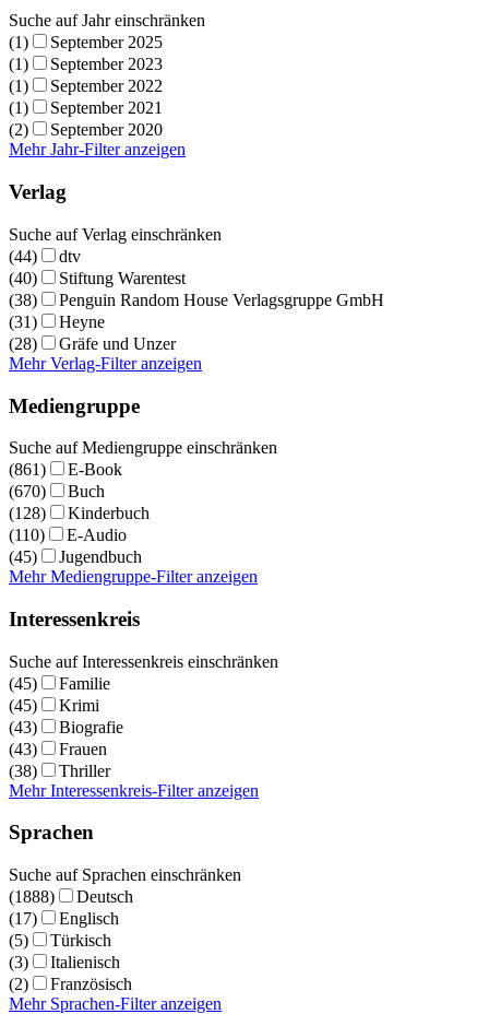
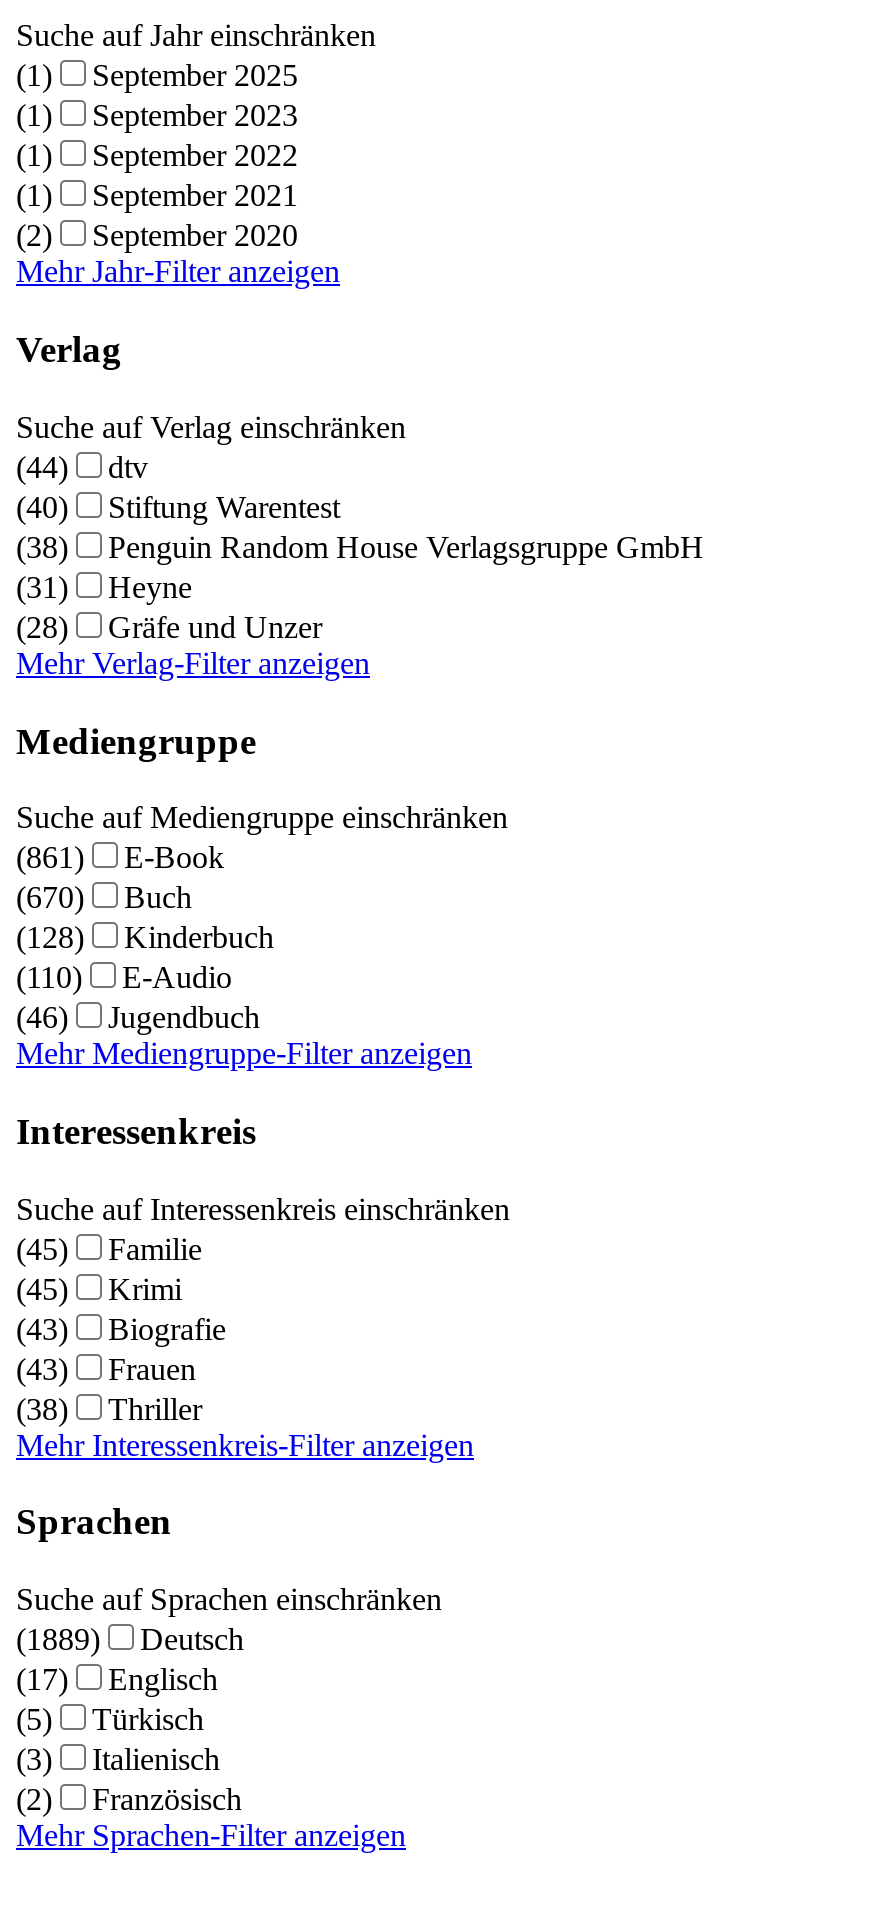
[9,548,142,566] (45) Jugendbuch -> [16,1001,260,1035] (46) Jugendbuch
[9,887,133,906] (1888) Deutsch -> [16,1622,244,1656] (1889) Deutsch

